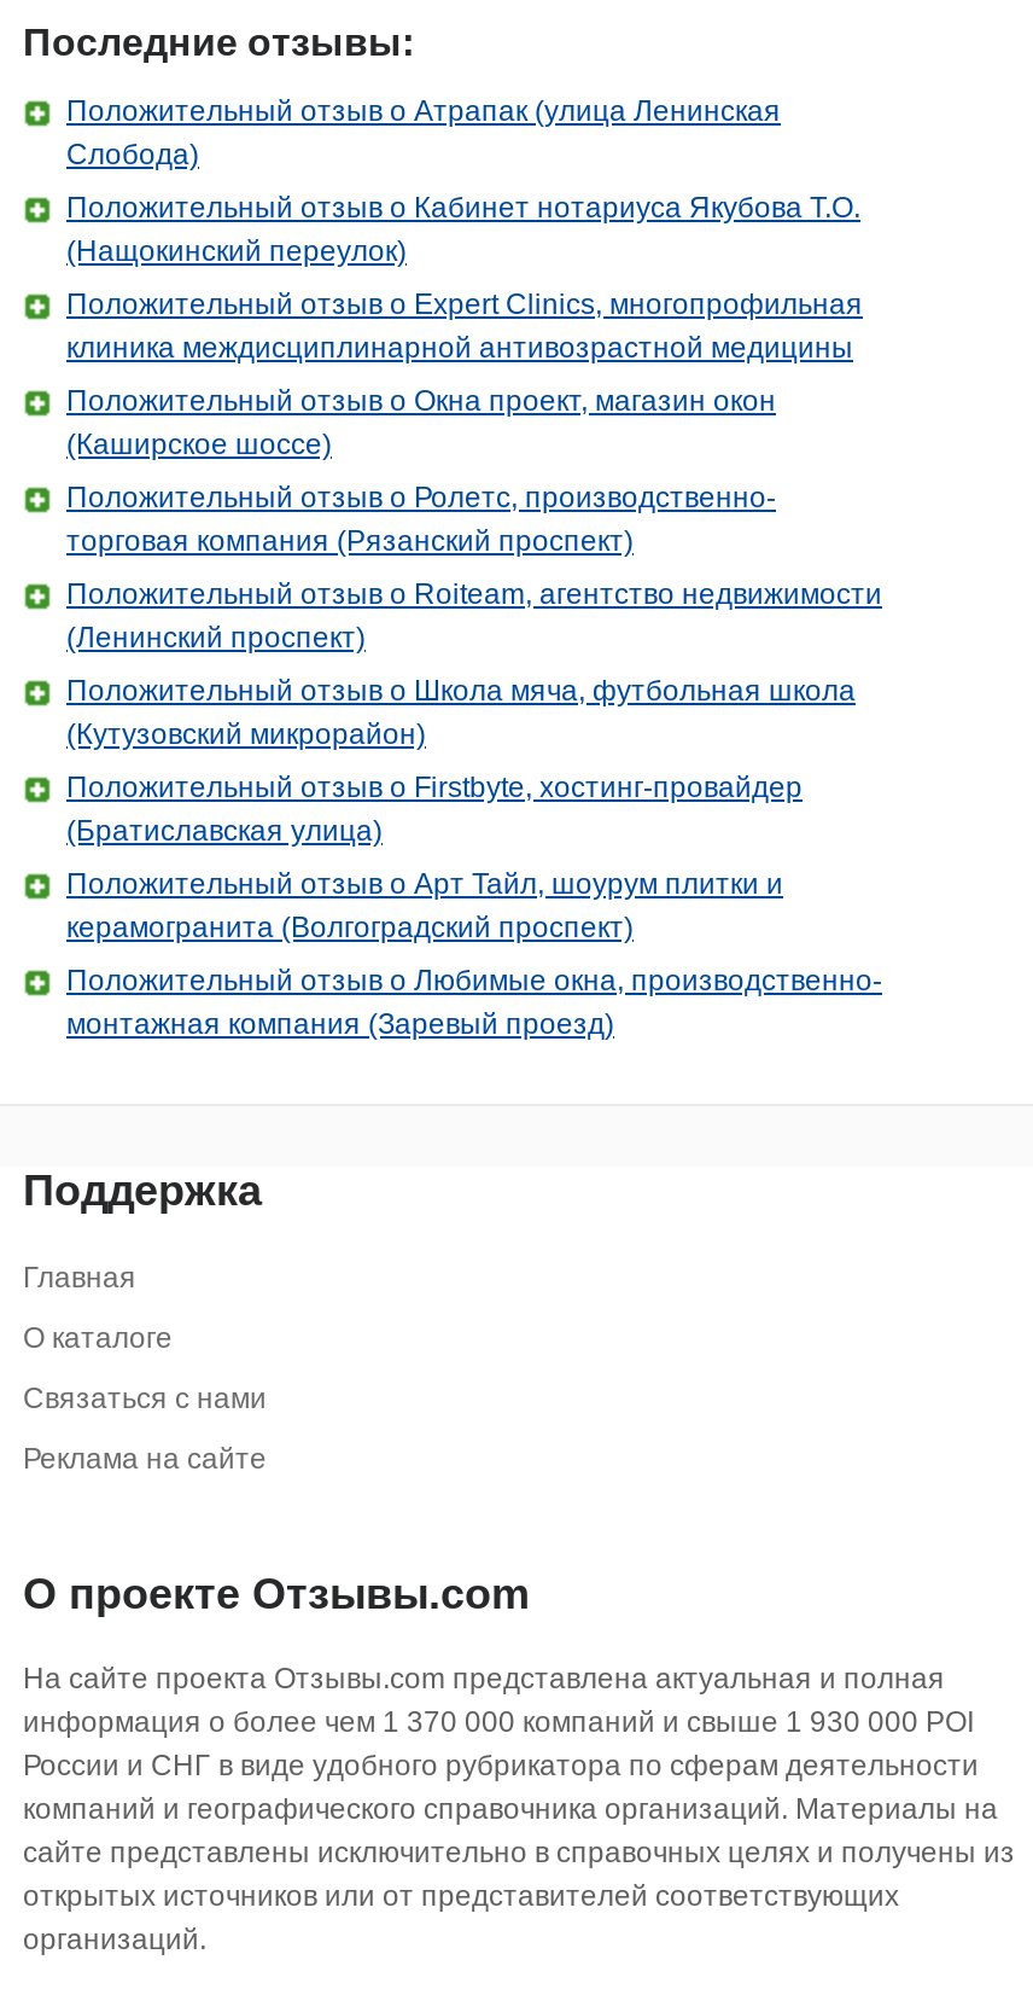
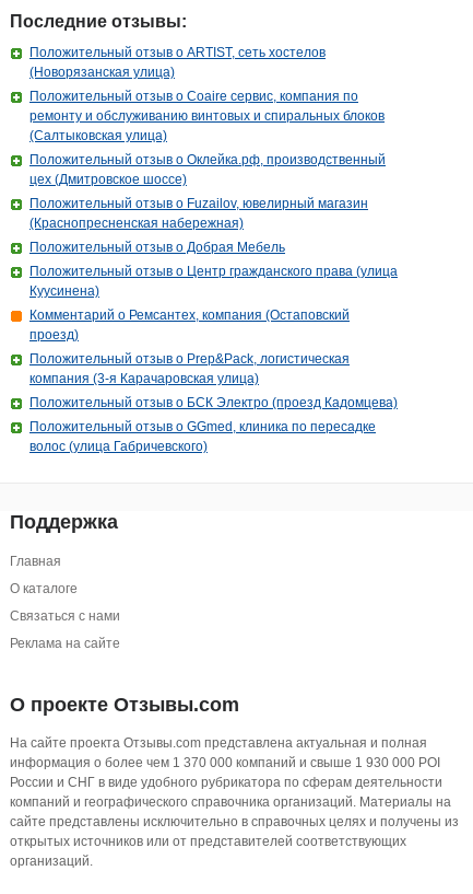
[66,94,781,171] Положительный отзыв о Атрапак (улица Ленинская | Слобода) -> [29,45,326,80] Положительный отзыв о ARTIST, сеть хостелов | (Новорязанская улица)
[66,191,860,268] Положительный отзыв о Кабинет нотариуса Якубова Т.О. | (Нащокинский переулок) -> [29,89,385,143] Положительный отзыв о Coaire сервис, компания по | ремонту и обслуживанию винтовых и спиральных блоков | (Салтыковская улица)
[66,287,863,365] Положительный отзыв о Expert Clinics, многопрофильная | клиника междисциплинарной антивозрастной медицины -> [29,152,386,187] Положительный отзыв о Оклейка.рф, производственный | цех (Дмитровское шоссе)
[66,384,776,461] Положительный отзыв о Окна проект, магазин окон | (Каширское шоссе) -> [29,196,368,231] Положительный отзыв о Fuzailov, ювелирный магазин | (Краснопресненская набережная)
[66,481,776,558] Положительный отзыв о Ролетс, производственно- | торговая компания (Рязанский проспект) -> [29,240,285,255] Положительный отзыв о Добрая Мебель
[66,577,882,655] Положительный отзыв о Roiteam, агентство недвижимости | (Ленинский проспект) -> [29,264,398,299] Положительный отзыв о Центр гражданского права (улица | Куусинена)
[66,674,856,751] Положительный отзыв о Школа мяча, футбольная школа | (Кутузовский микрорайон) -> [29,307,350,342] Комментарий о Ремсантех, компания (Остаповский | проезд)
[66,770,803,848] Положительный отзыв о Firstbyte, хостинг-провайдер | (Братиславская улица) -> [29,351,350,386] Положительный отзыв о Prep&Pack, логистическая | компания (3-я Карачаровская улица)
[66,867,783,944] Положительный отзыв о Арт Тайл, шоурум плитки и | керамогранита (Волгоградский проспект) -> [29,395,398,410] Положительный отзыв о БСК Электро (проезд Кадомцева)
[66,964,882,1041] Положительный отзыв о Любимые окна, производственно- | монтажная компания (Заревый проезд) -> [29,419,376,454] Положительный отзыв о GGmed, клиника по пересадке | волос (улица Габричевского)

